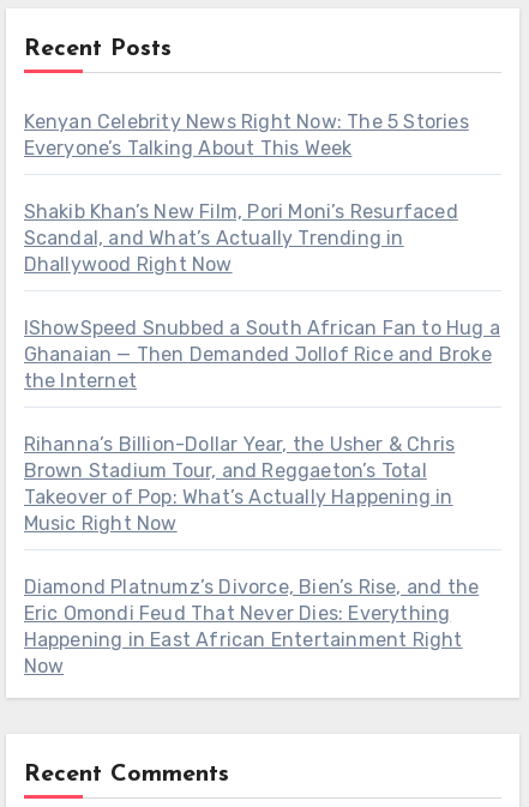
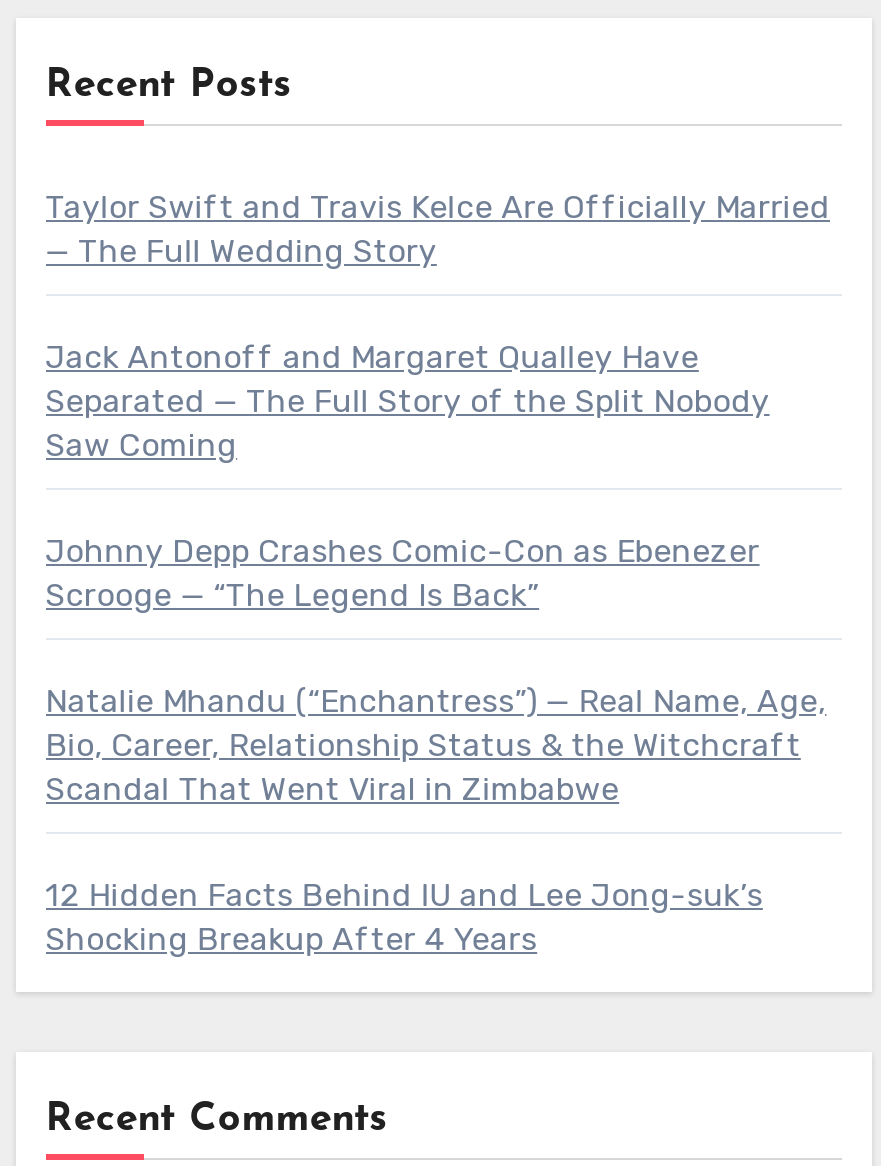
[24,110,469,159] Kenyan Celebrity News Right Now: The 5 Stories | Everyone’s Talking About This Week -> [45,188,830,270] Taylor Swift and Travis Kelce Are Officially Married | — The Full Wedding Story
[24,200,458,276] Shakib Khan’s New Film, Pori Moni’s Resurfaced | Scandal, and What’s Actually Trending in | Dhallywood Right Now -> [45,338,770,464] Jack Antonoff and Margaret Qualley Have | Separated — The Full Story of the Split Nobody | Saw Coming
[24,316,500,392] IShowSpeed Snubbed a South African Fan to Hug a | Ghanaian — Then Demanded Jollof Rice and Broke | the Internet -> [45,532,760,614] Johnny Depp Crashes Comic-Con as Ebenezer | Scrooge — “The Legend Is Back”
[24,433,455,535] Rihanna’s Billion-Dollar Year, the Usher & Chris | Brown Stadium Tour, and Reggaeton’s Total | Takeover of Pop: What’s Actually Happening in | Music Right Now -> [45,682,826,808] Natalie Mhandu (“Enchantress”) — Real Name, Age, | Bio, Career, Relationship Status & the Witchcraft | Scandal That Went Viral in Zimbabwe
[24,575,479,677] Diamond Platnumz’s Divorce, Bien’s Rise, and the | Eric Omondi Feud That Never Dies: Everything | Happening in East African Entertainment Right | Now -> [45,876,763,958] 12 Hidden Facts Behind IU and Lee Jong-suk’s | Shocking Breakup After 4 Years

